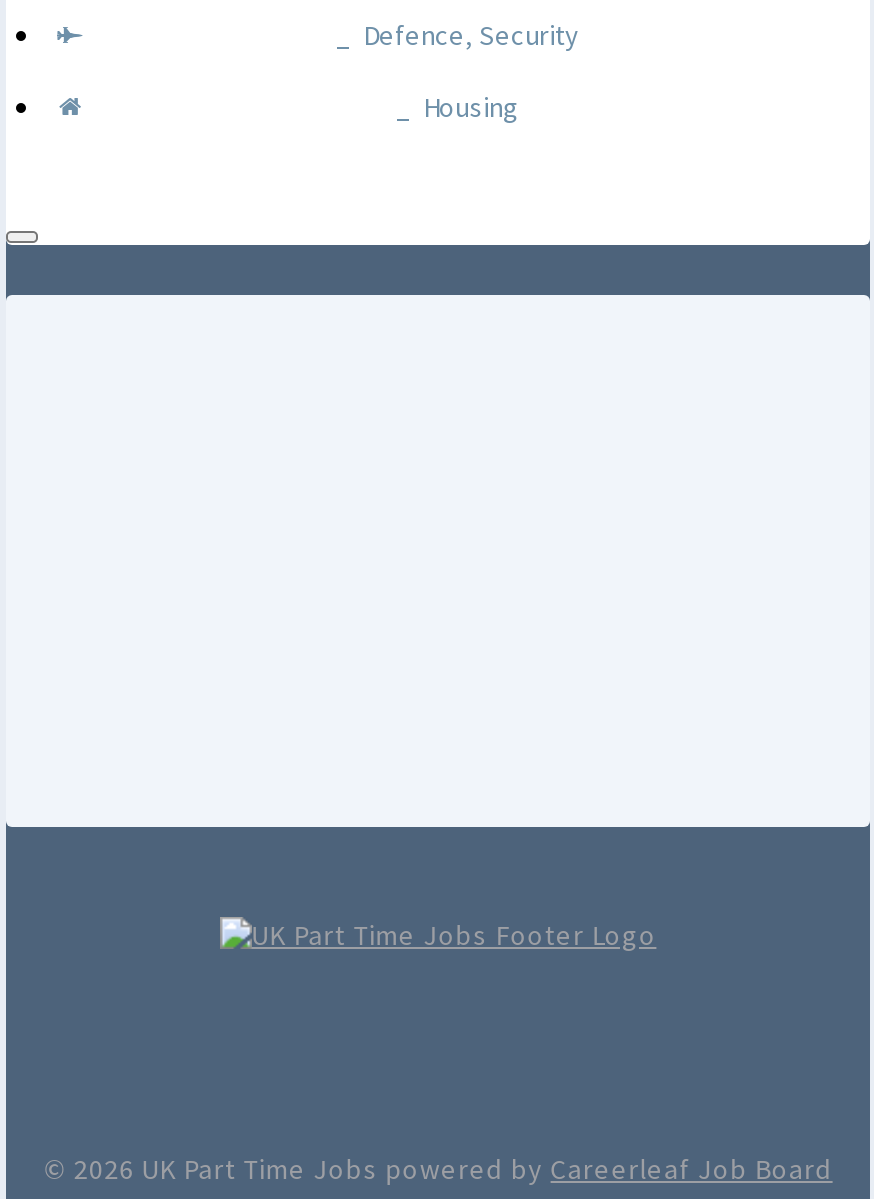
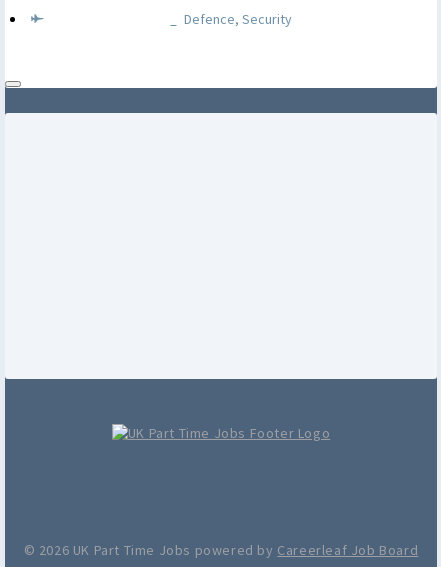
[423,89,519,125] Housing -> none

